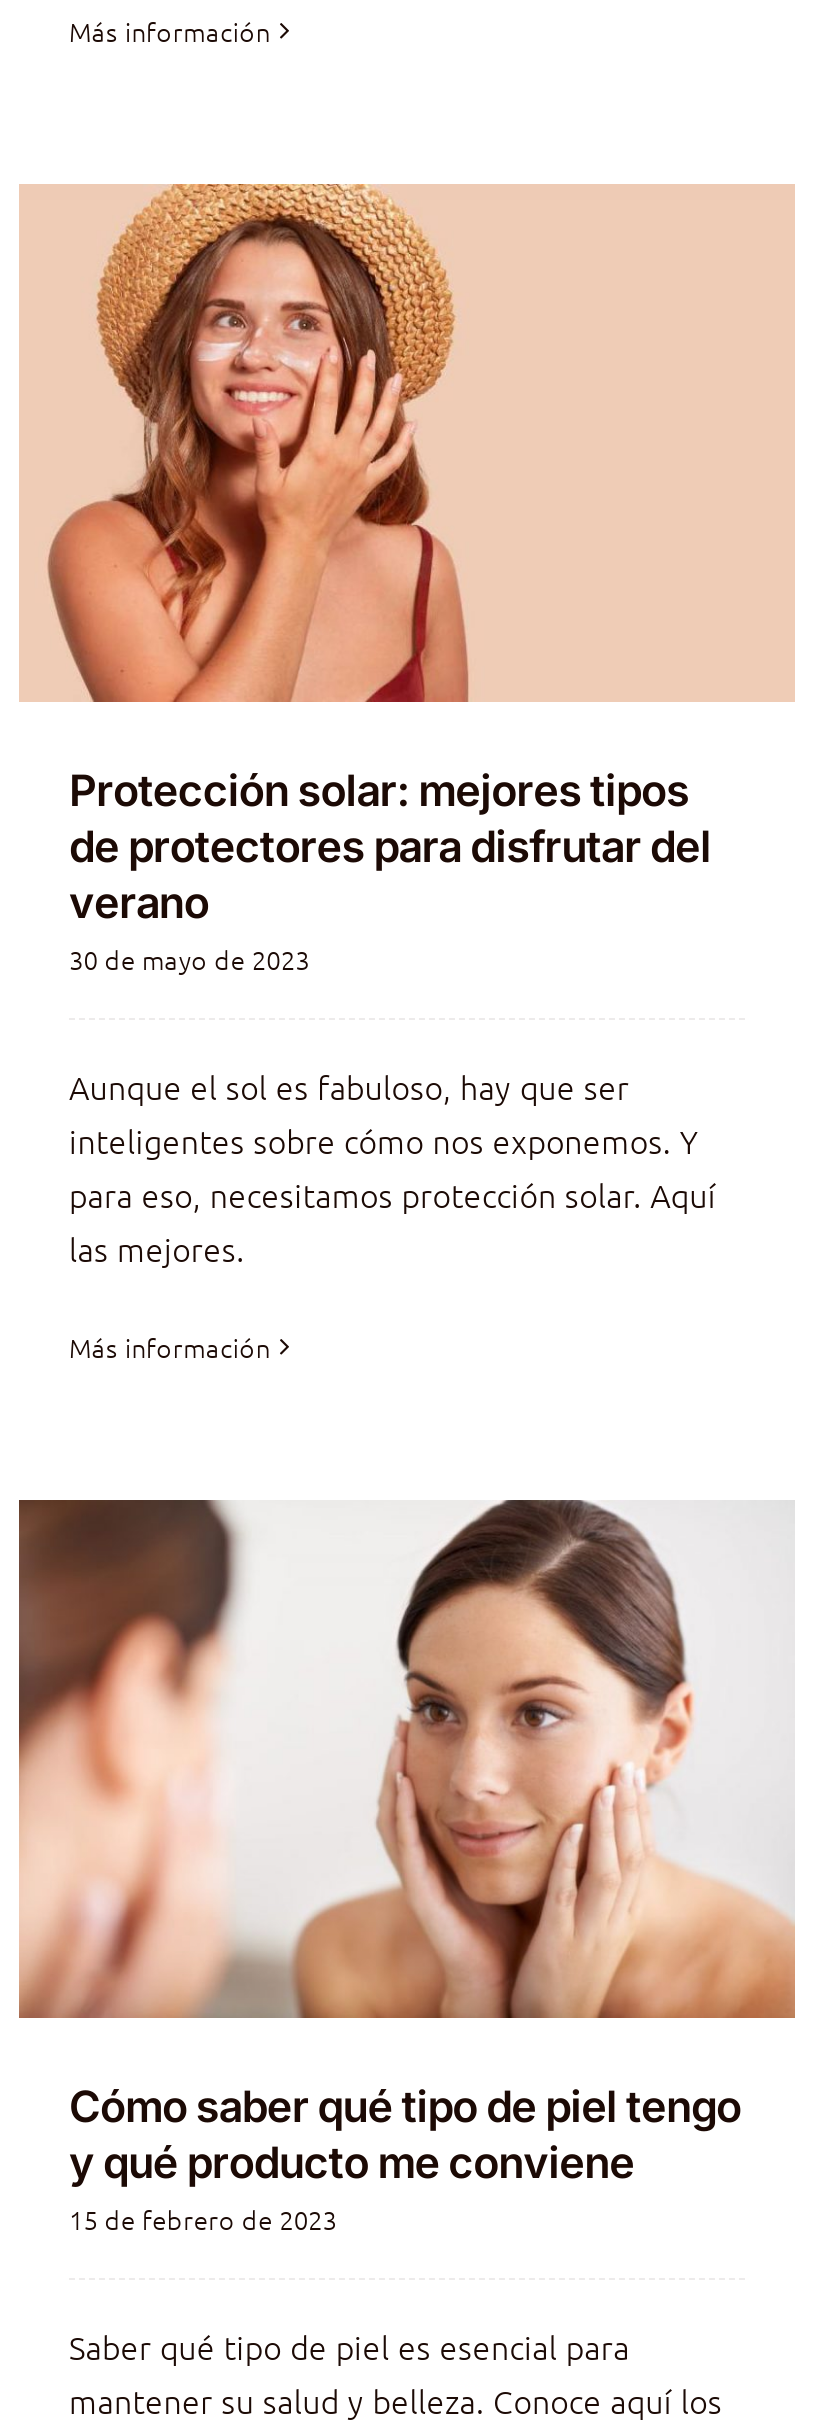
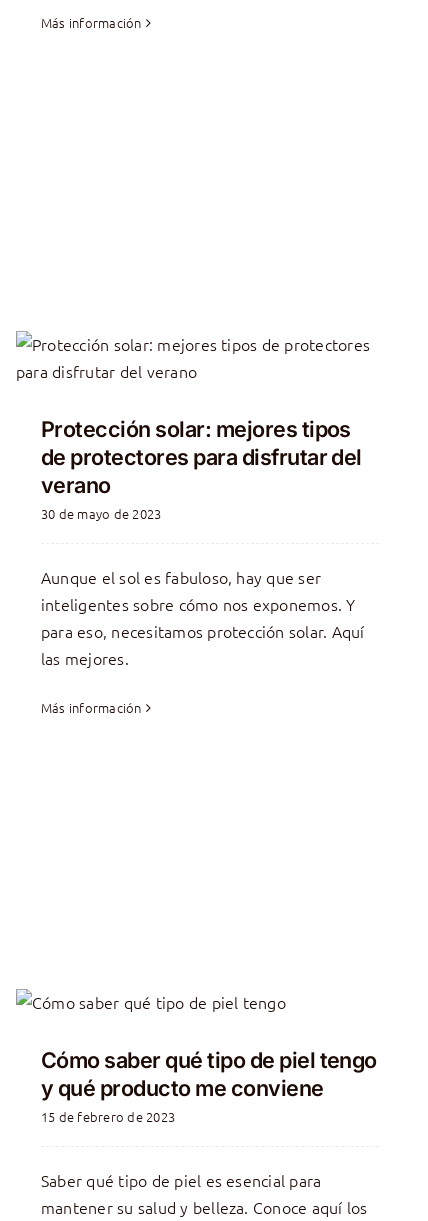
[19,181,795,705] [image] -> none
moved [69,763,716,1365] -> [41,416,365,717]: Protección solar: mejores tipos | de protectores para disfrutar del | verano | ... | las mejores. | Más información
[17,1497,797,2021] [image] -> none

